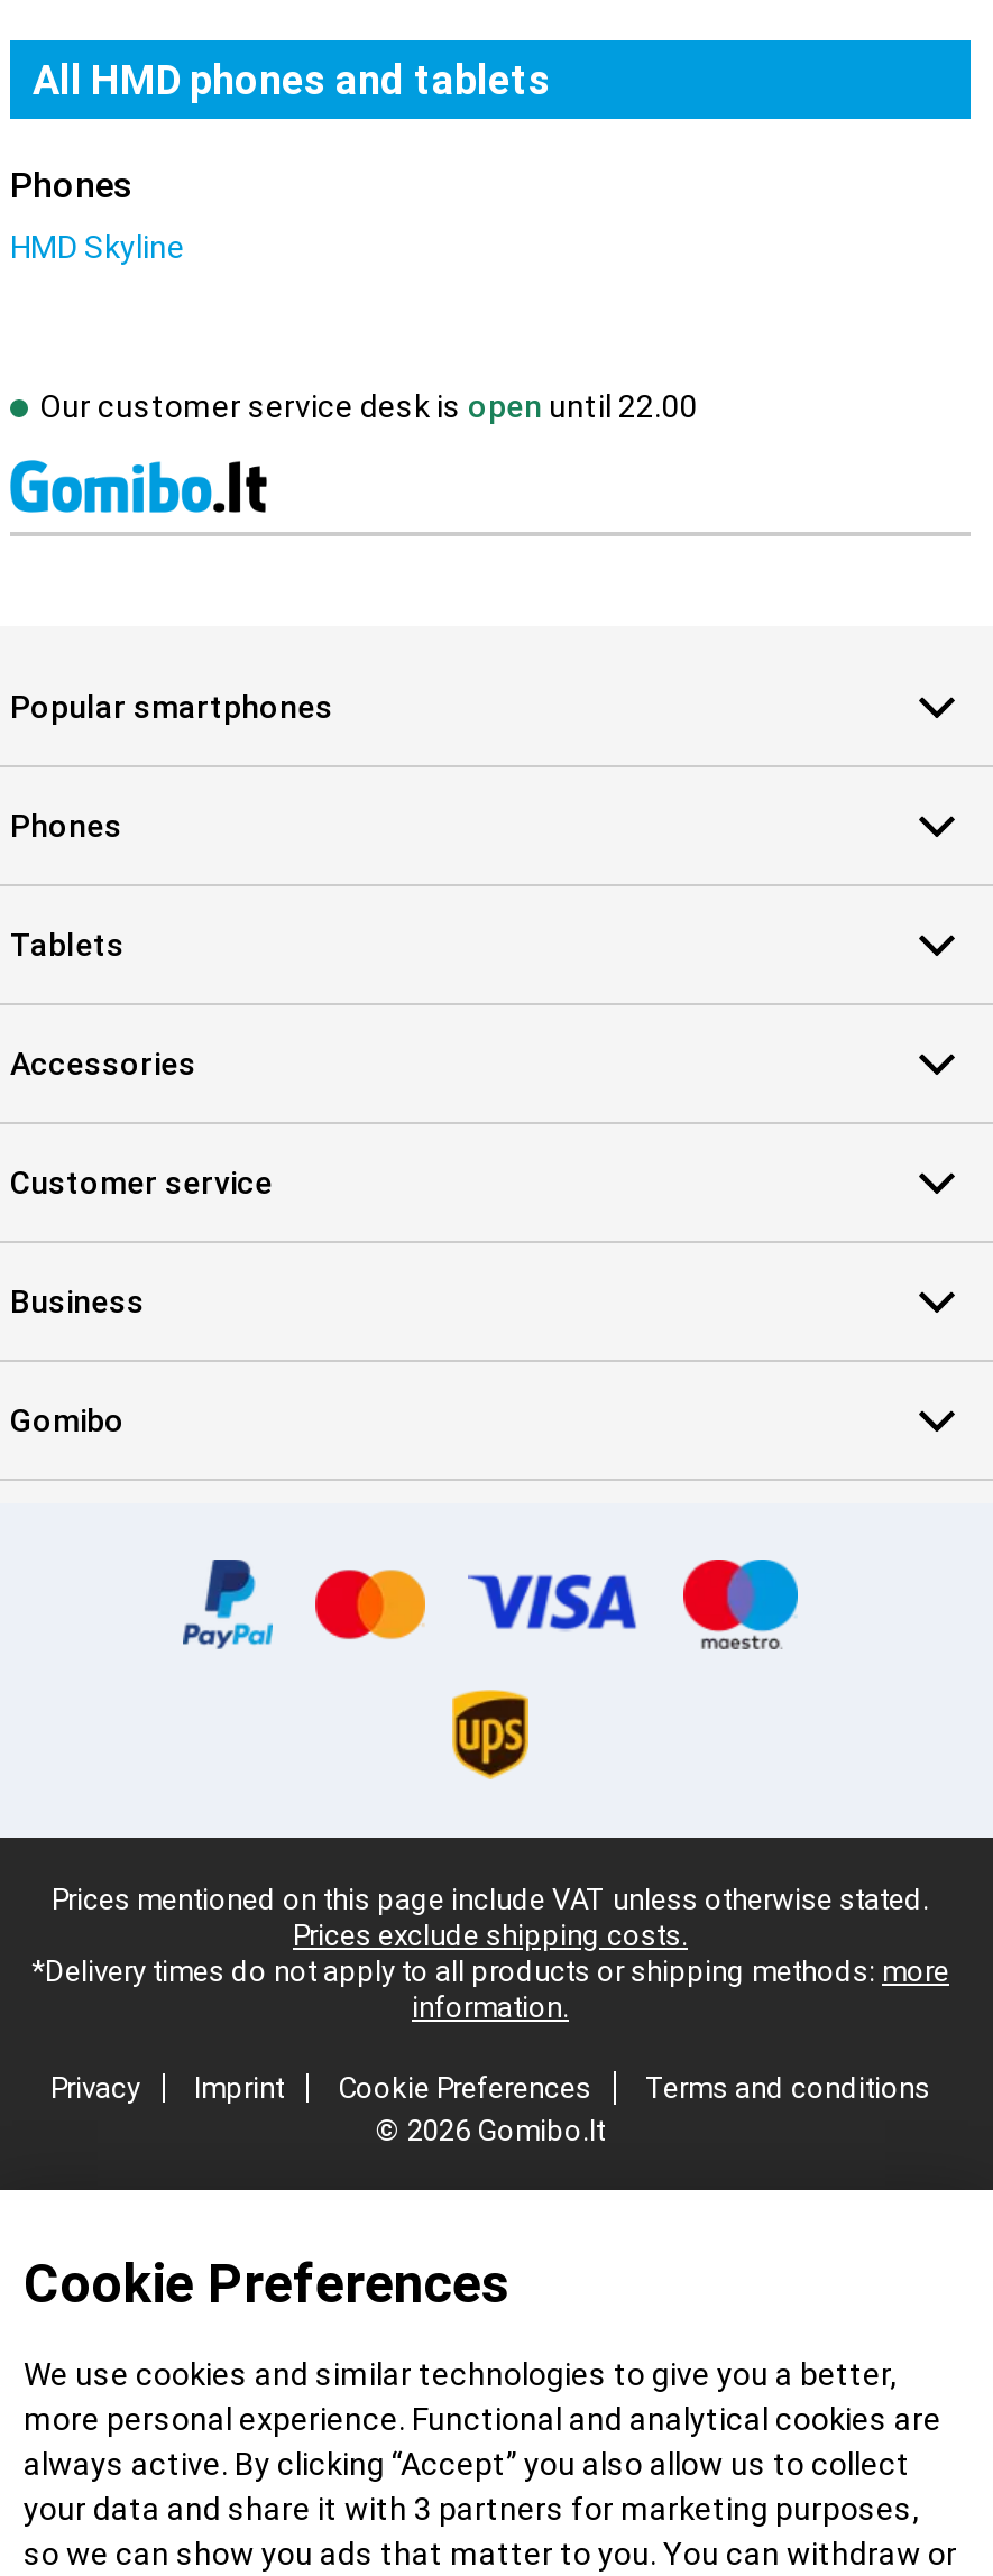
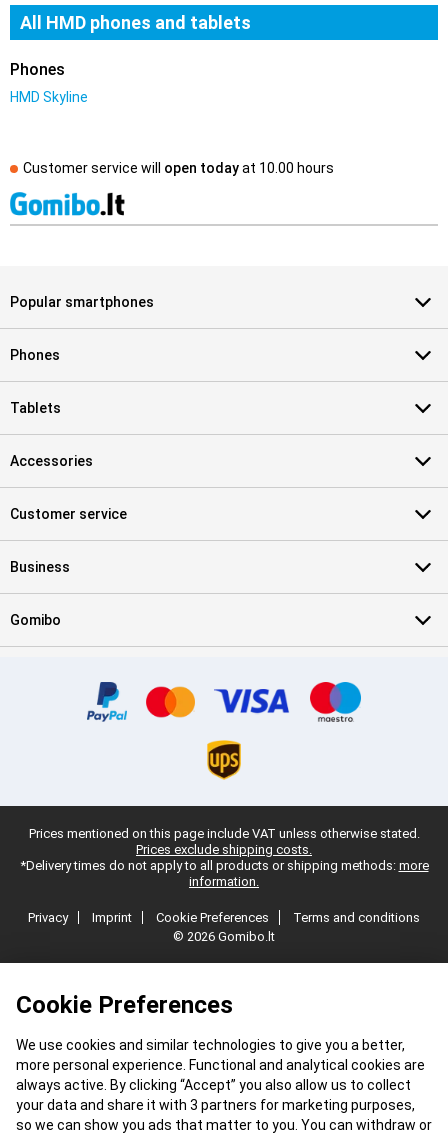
[39,388,697,424] Our customer service desk is open until 22.00 -> [23,160,334,176] Customer service will open today at 10.00 hours

